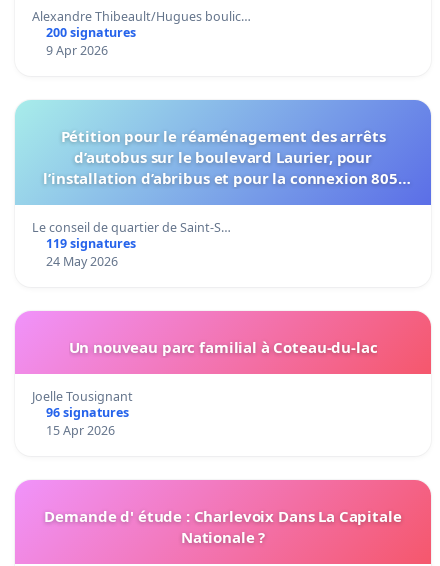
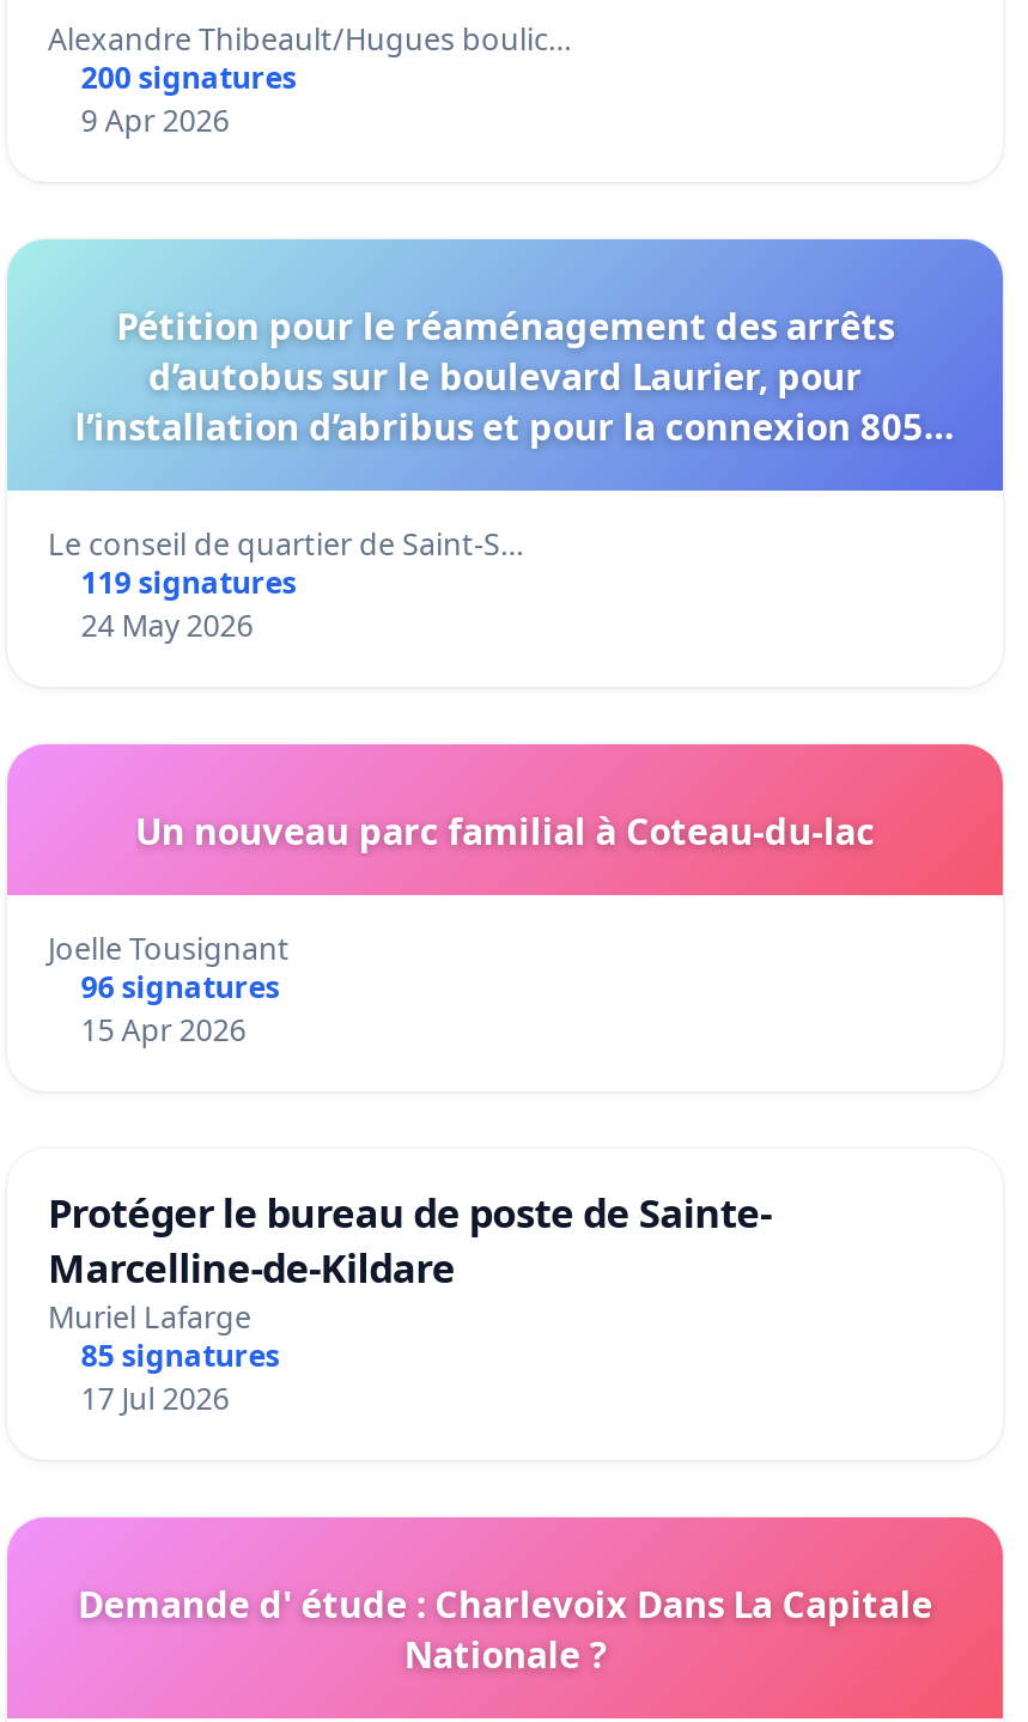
none -> [48,1184,771,1418] Protéger le bureau de poste de Sainte- | Marcelline-de-Kildare | Muriel Lafarge | 85 signatures | 17 Jul 2026

